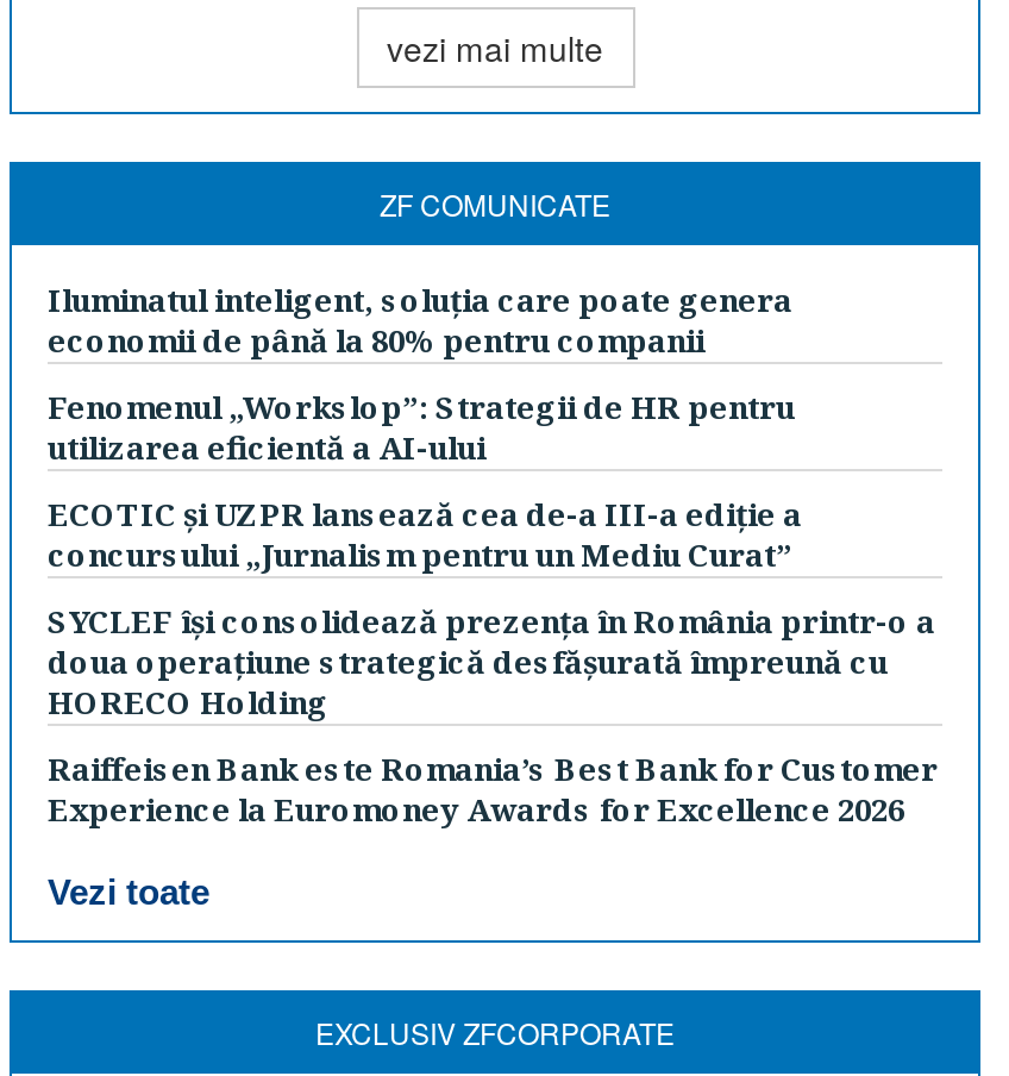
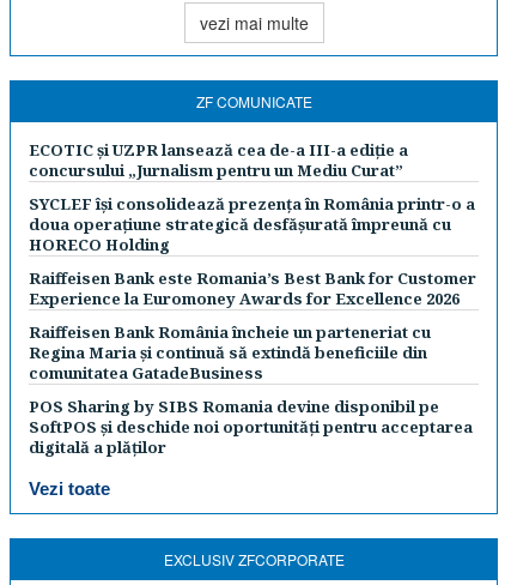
[48,279,795,469] Iluminatul inteligent, soluția care poate genera | economii de până la 80% pentru companii | Fenomenul „Workslop”: Strategii de HR pentru | utilizarea eficientă a AI-ului -> none
moved [48,493,938,831] -> [29,139,476,309]: ECOTIC și UZPR lansează cea de-a III-a ediție a | concursului „Jurnalism pentru un Mediu Curat” | SYCLEF își consolidează prezența în România printr-o a | doua operațiune strategică desfășurată împreună cu | HORECO Holding | Raiffeisen Bank este Romania’s Best Bank for Customer | Experience la Euromoney Awards for Excellence 2026
none -> [29,321,473,458] Raiffeisen Bank România încheie un parteneriat cu | Regina Maria și continuă să extindă beneficiile din | comunitatea GatadeBusiness | POS Sharing by SIBS Romania devine disponibil pe | SoftPOS și deschide noi oportunități pentru acceptarea | digitală a plăților

